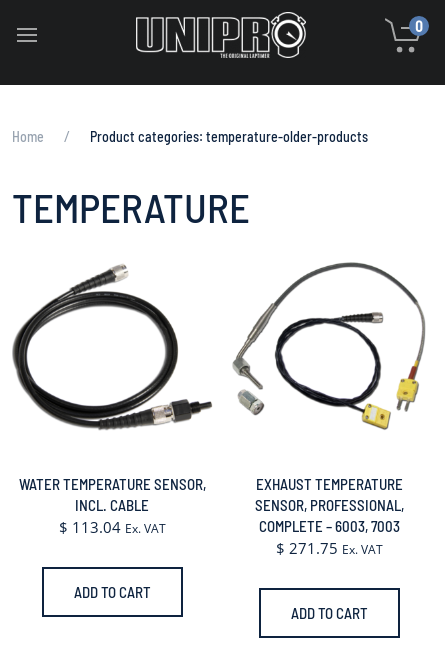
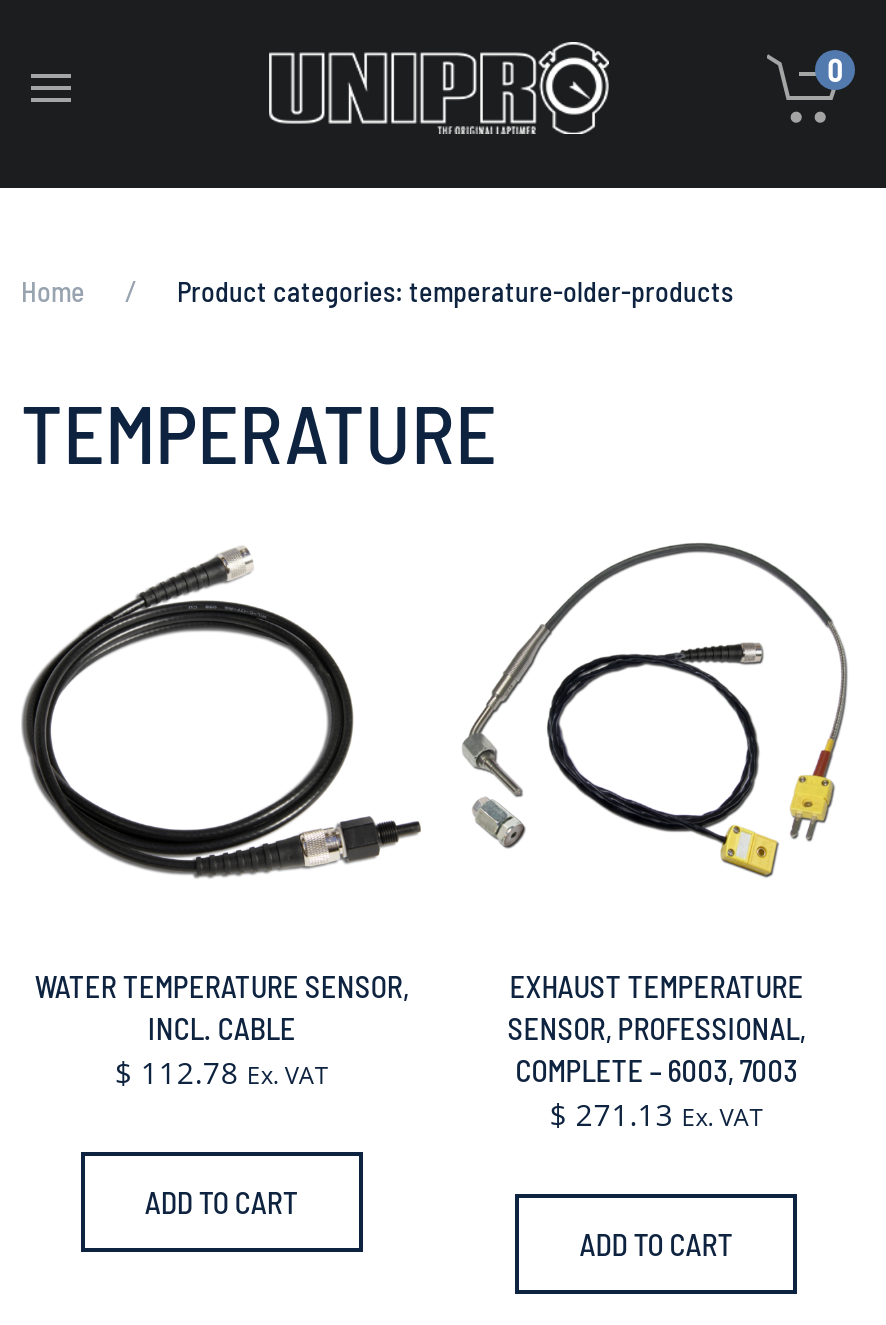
[59,517,166,537] $113.04 Ex. VAT -> [115,1052,329,1092] $112.78 Ex. VAT
[276,538,383,558] $271.75 Ex. VAT -> [549,1094,763,1134] $271.13 Ex. VAT

